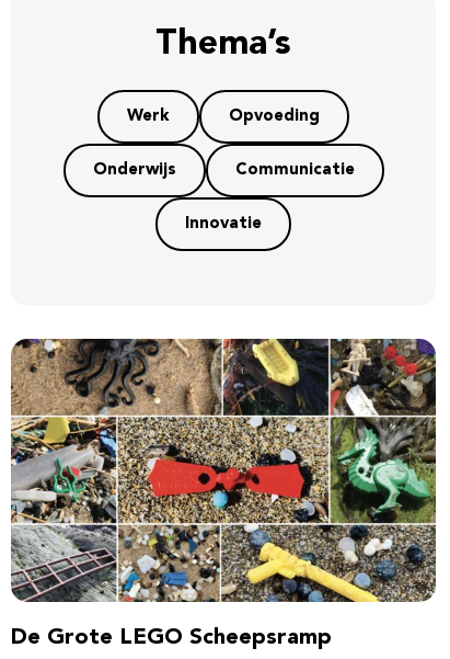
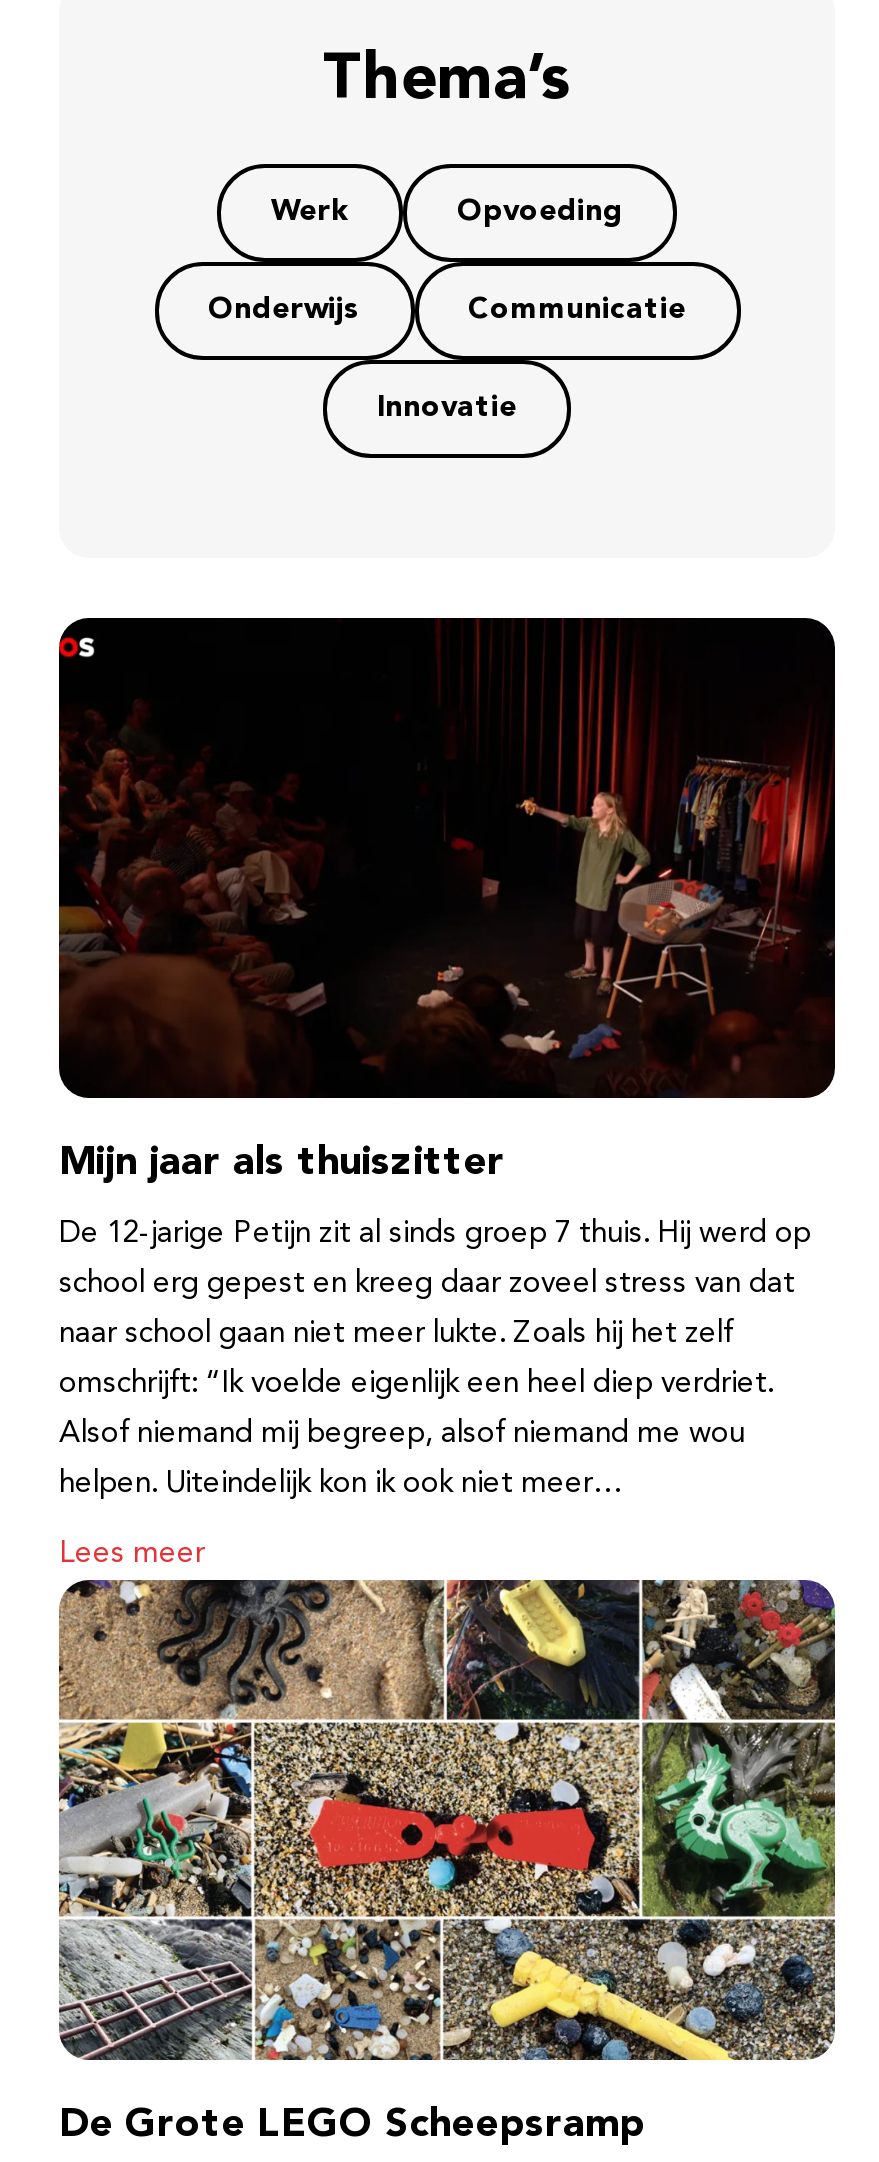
none -> [57,616,837,1570] [image] | Mijn jaar als thuiszitter | De 12-jarige Petijn zit al sinds groep 7 thuis. Hij werd op | school erg gepest en kreeg daar zoveel stress van dat | naar school gaan niet meer lukte. Zoals hij het zelf | omschrijft: “Ik voelde eigenlijk een heel diep verdriet. | Alsof niemand mij begreep, alsof niemand me wou | helpen. Uiteindelijk kon ik ook niet meer… | Lees meer

